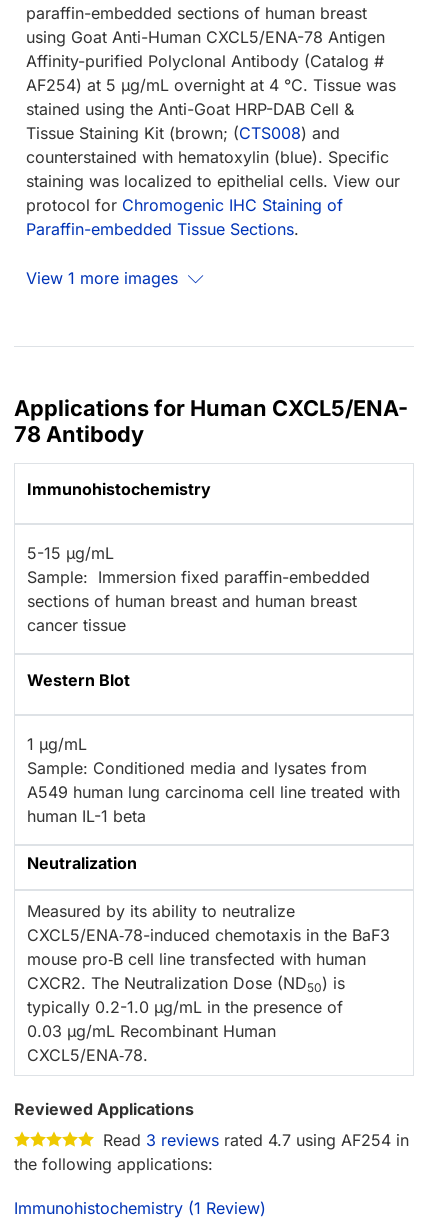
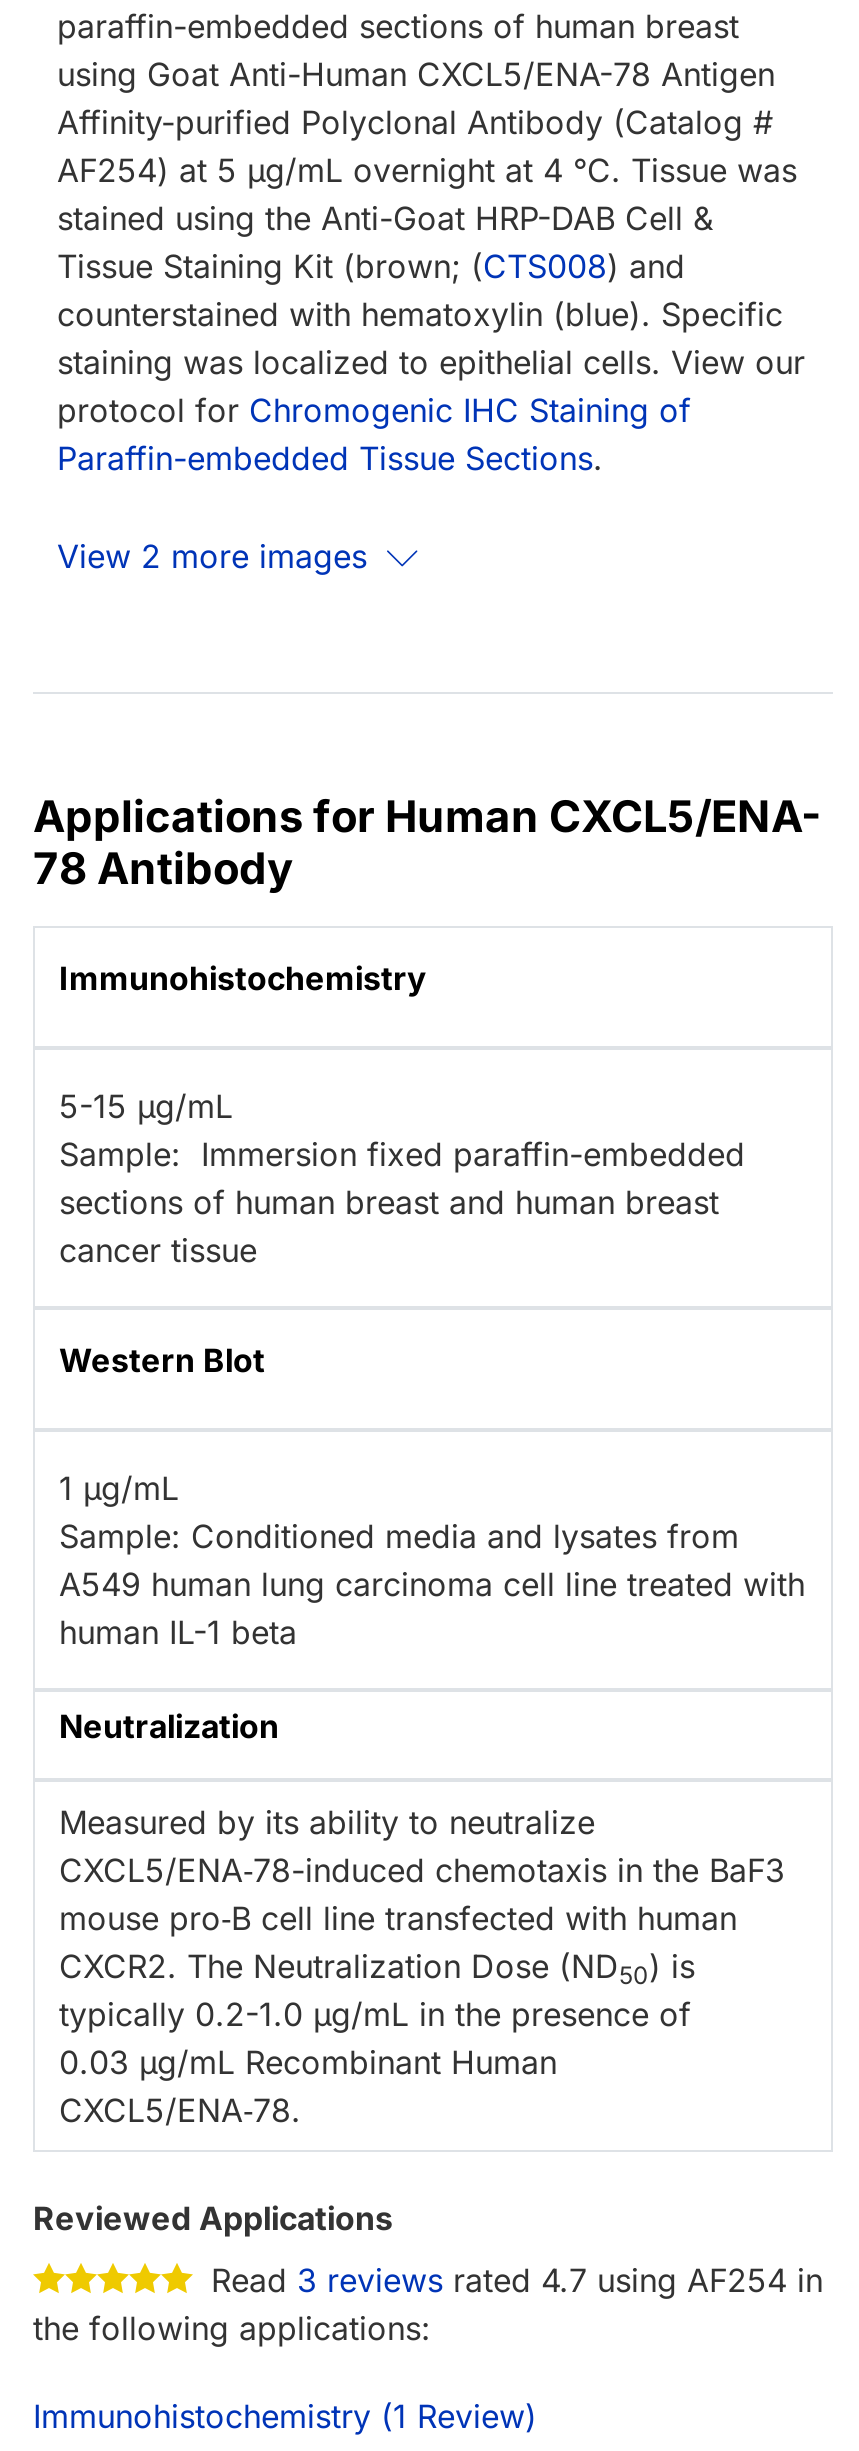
[26,268,183,288] View 1 more images -> [57,535,377,575] View 2 more images

